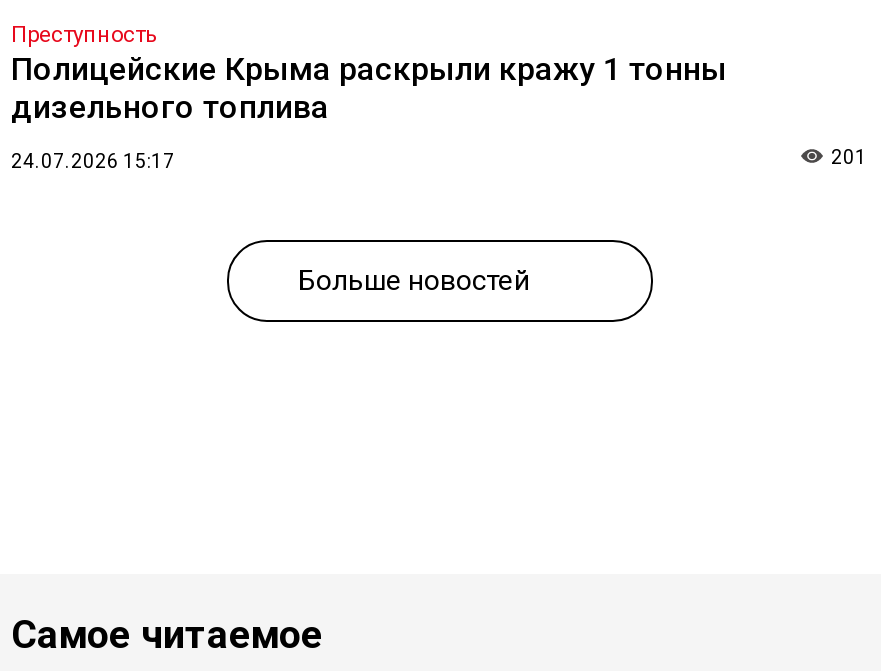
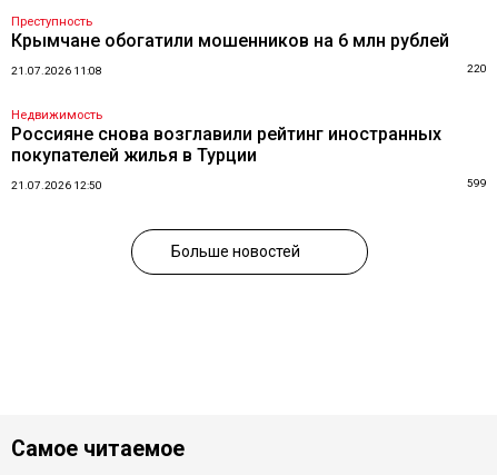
[11,50,867,172] Полицейские Крыма раскрыли кражу 1 тонны | дизельного топлива | 24.07.2026 15:17 | 201 -> [11,30,487,191] Крымчане обогатили мошенников на 6 млн рублей | 21.07.2026 11:08 | 220 | Недвижимость | Россияне снова возглавили рейтинг иностранных | покупателей жилья в Турции | 21.07.2026 12:50 | 599

